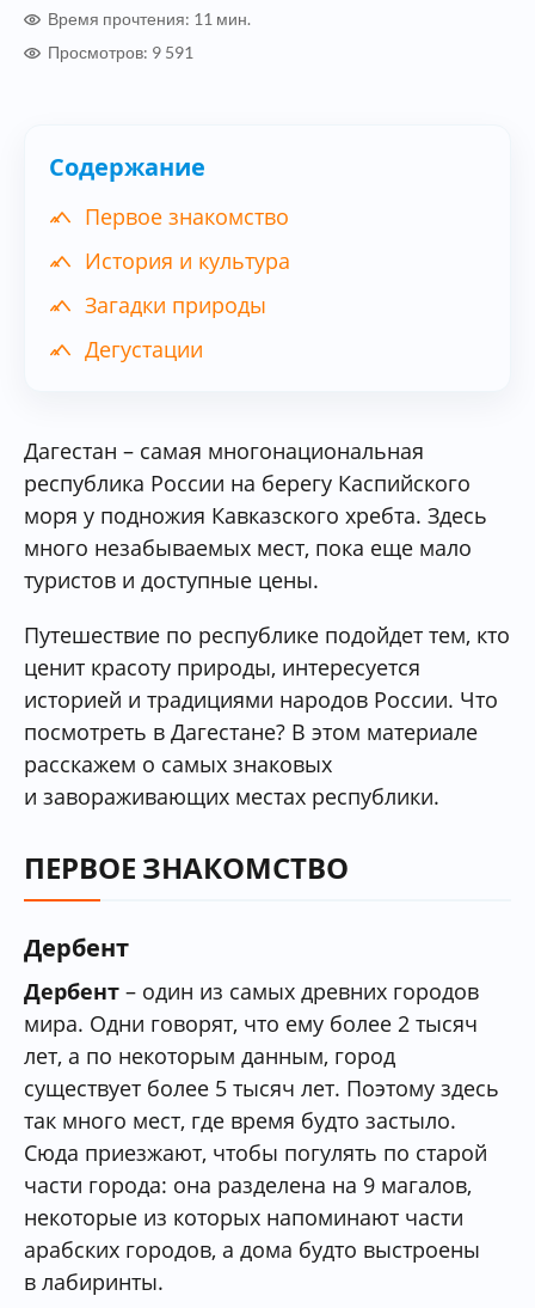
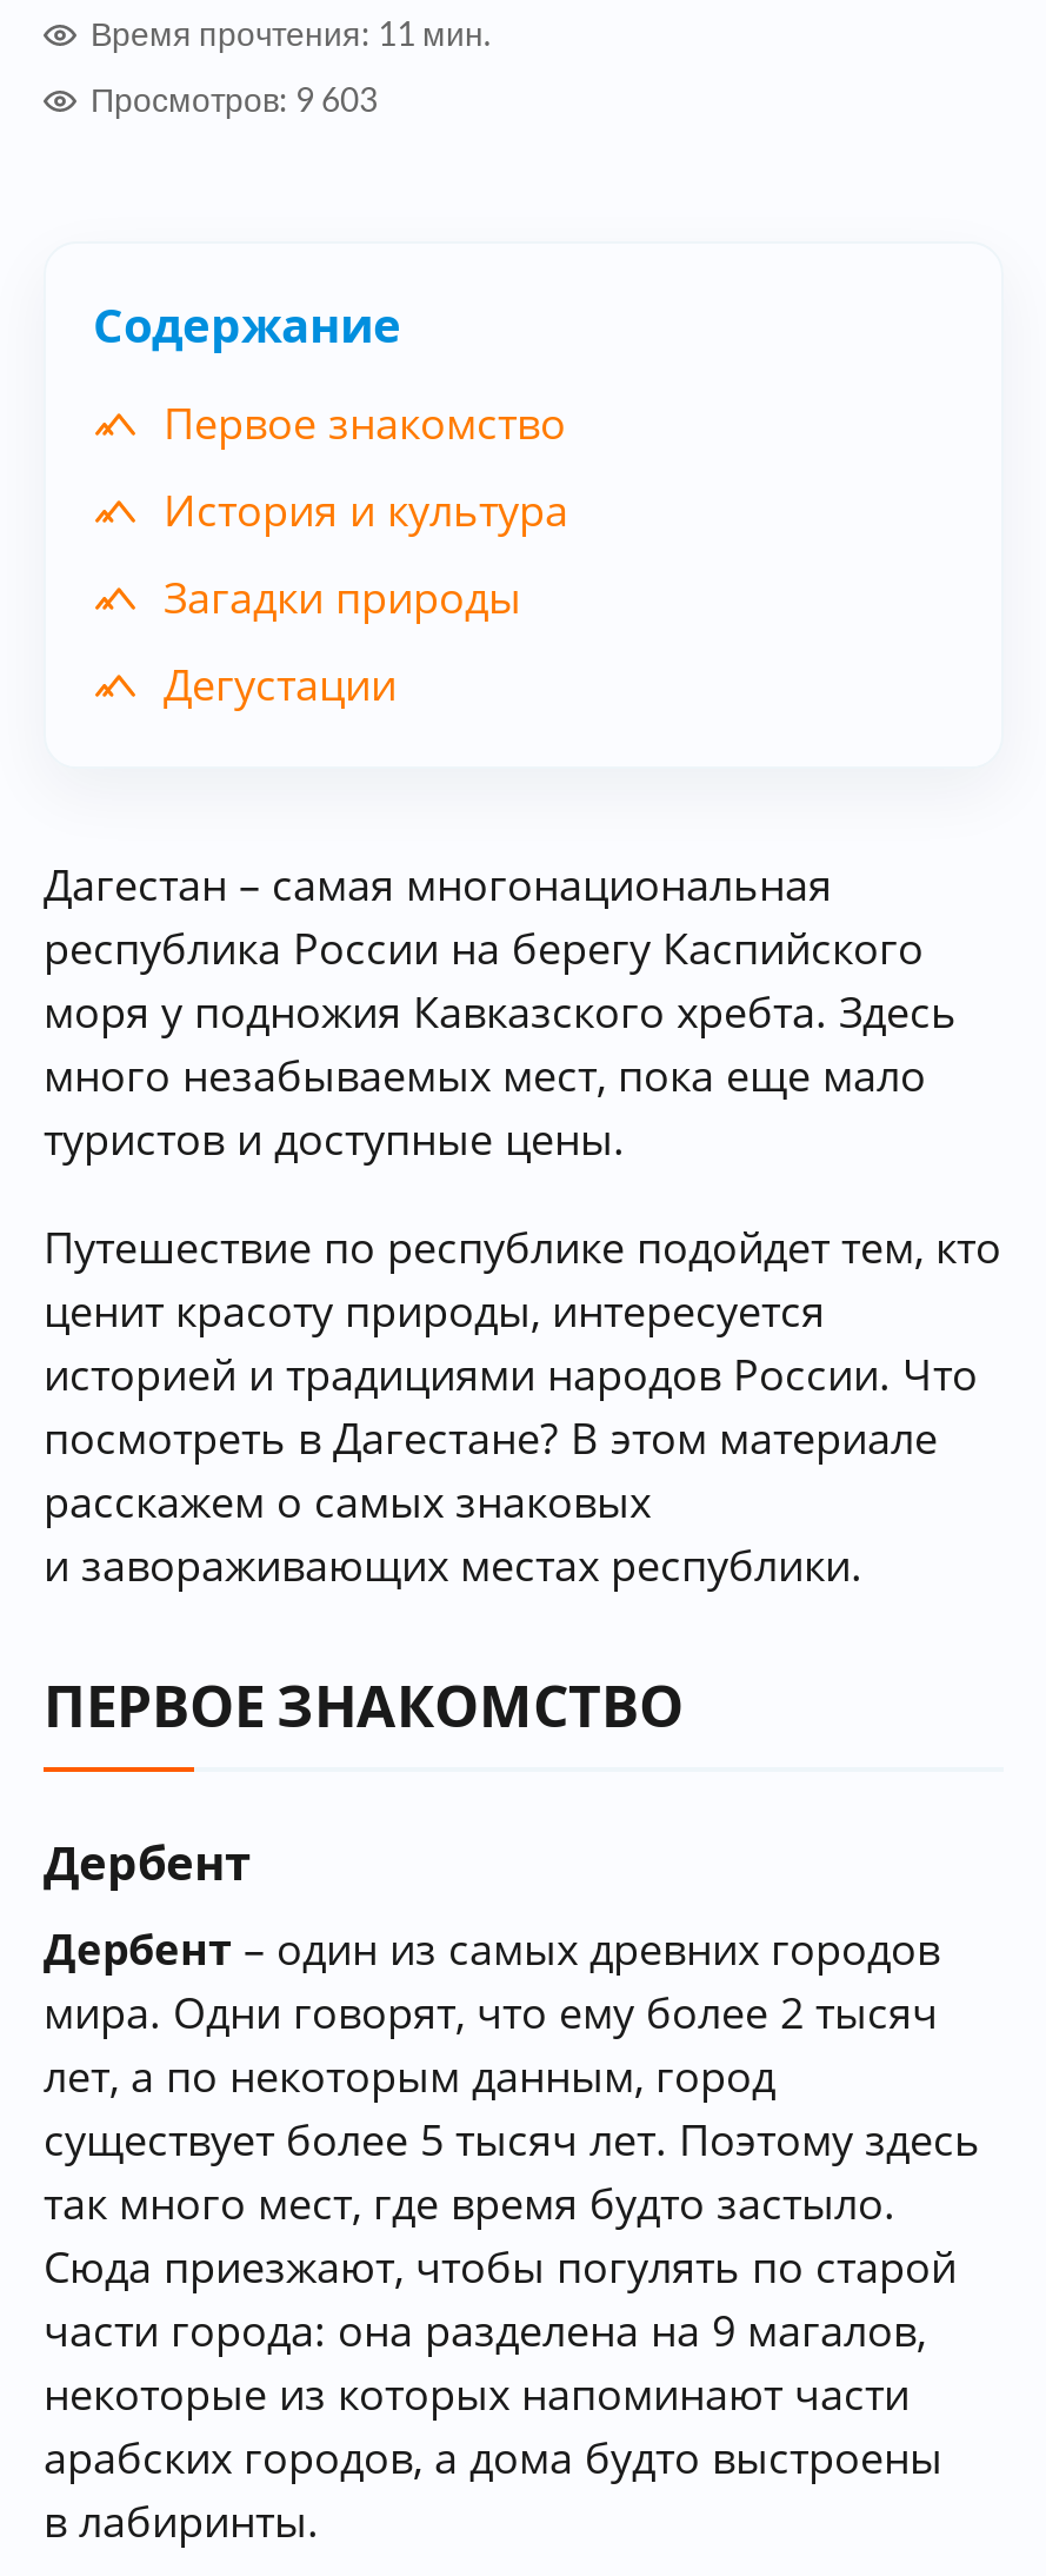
[48,42,193,62] Просмотров: 9 591 -> [91,79,378,119] Просмотров: 9 603

